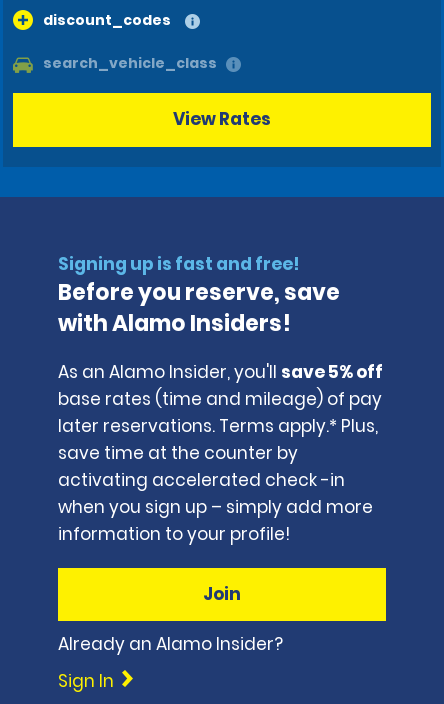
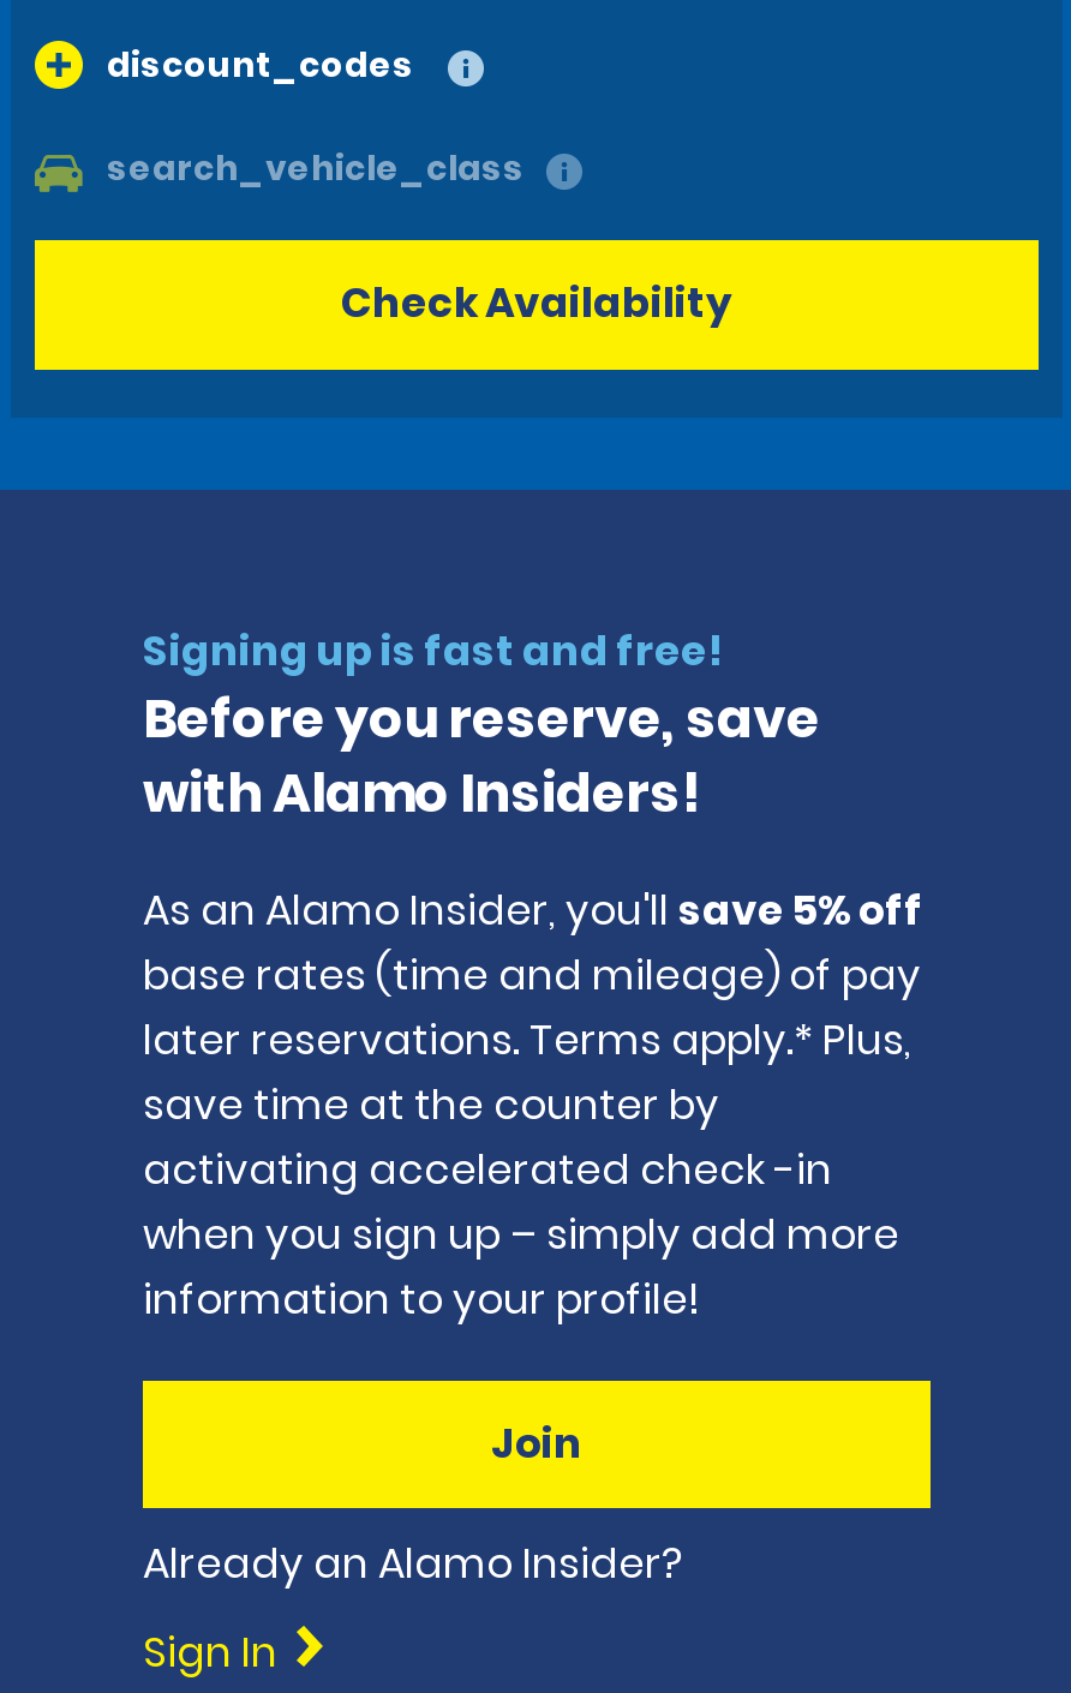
[173,107,271,131] View Rates -> [341,274,732,332] Check Availability

